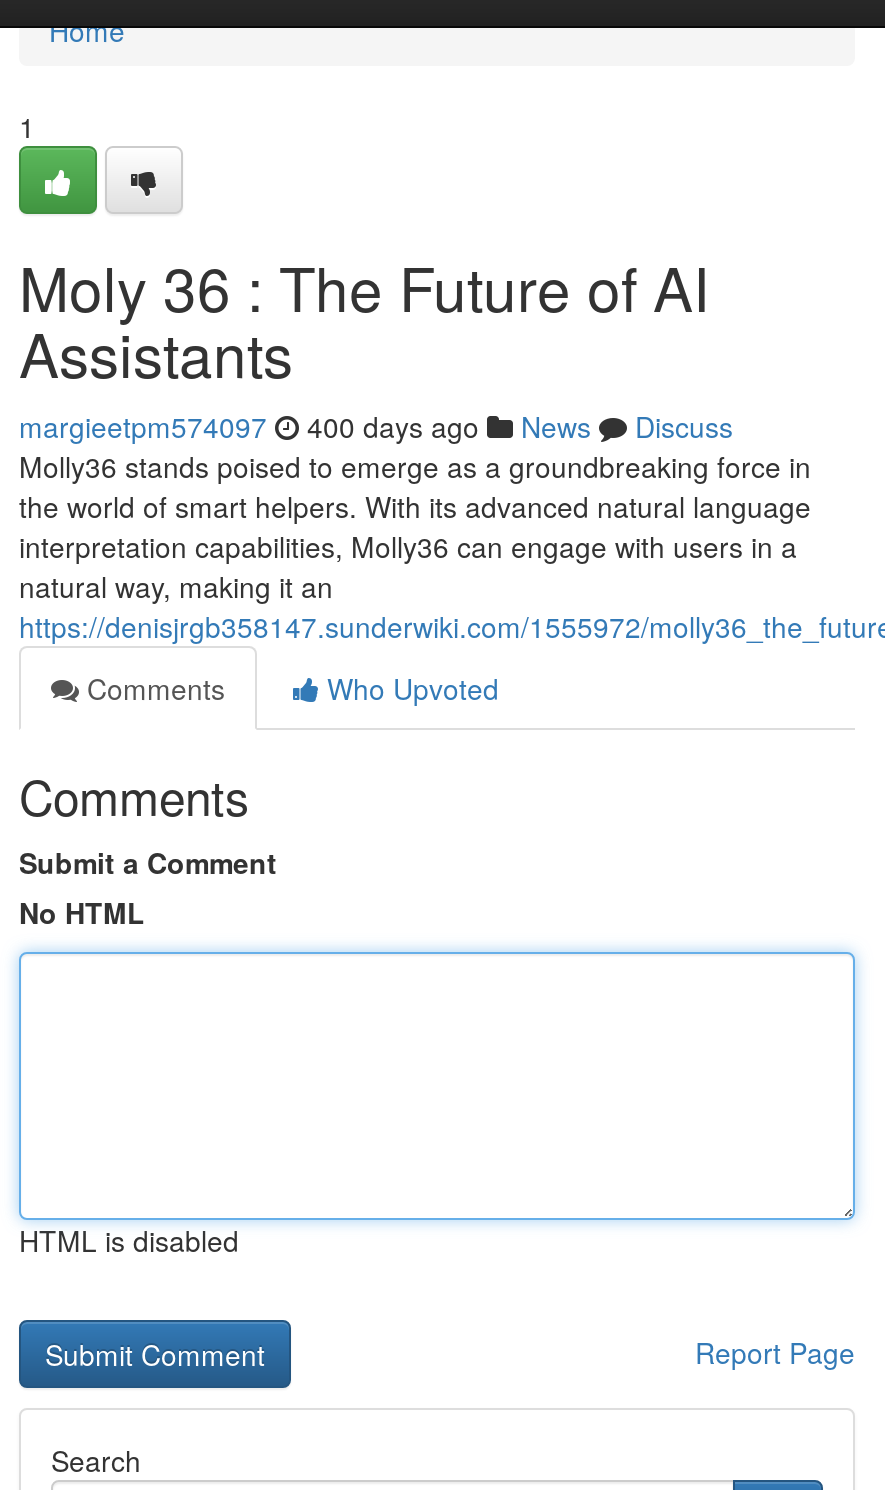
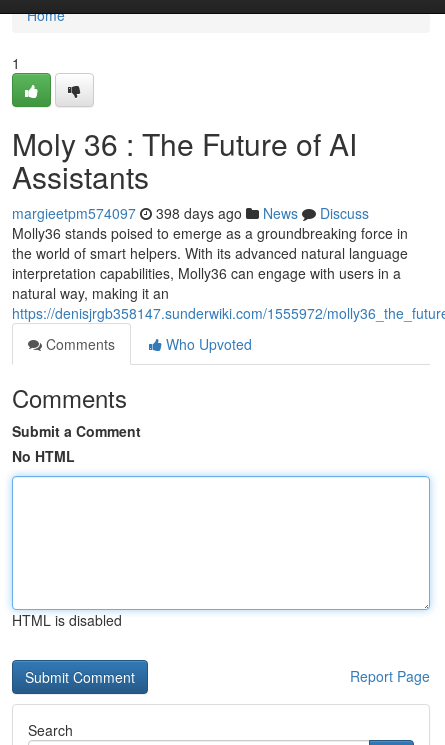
[19,406,733,446] margieetpm574097 400 days ago News Discuss -> [12,203,369,223] margieetpm574097 398 days ago News Discuss

